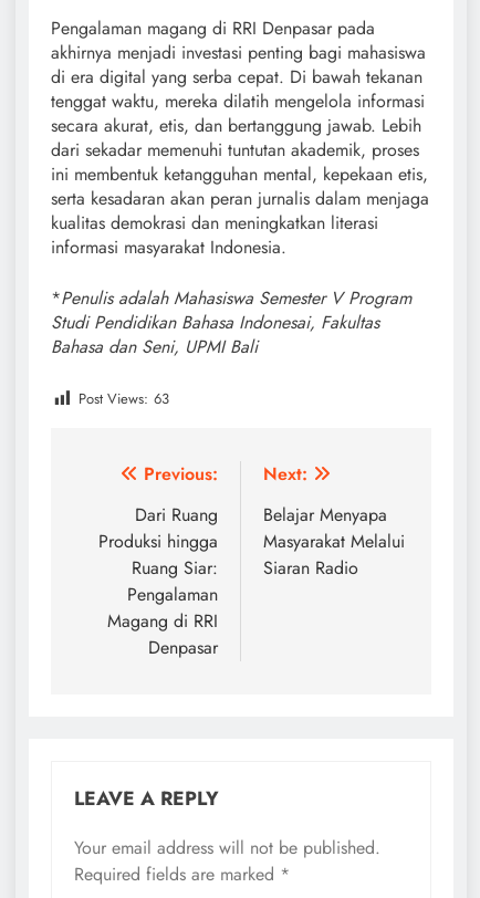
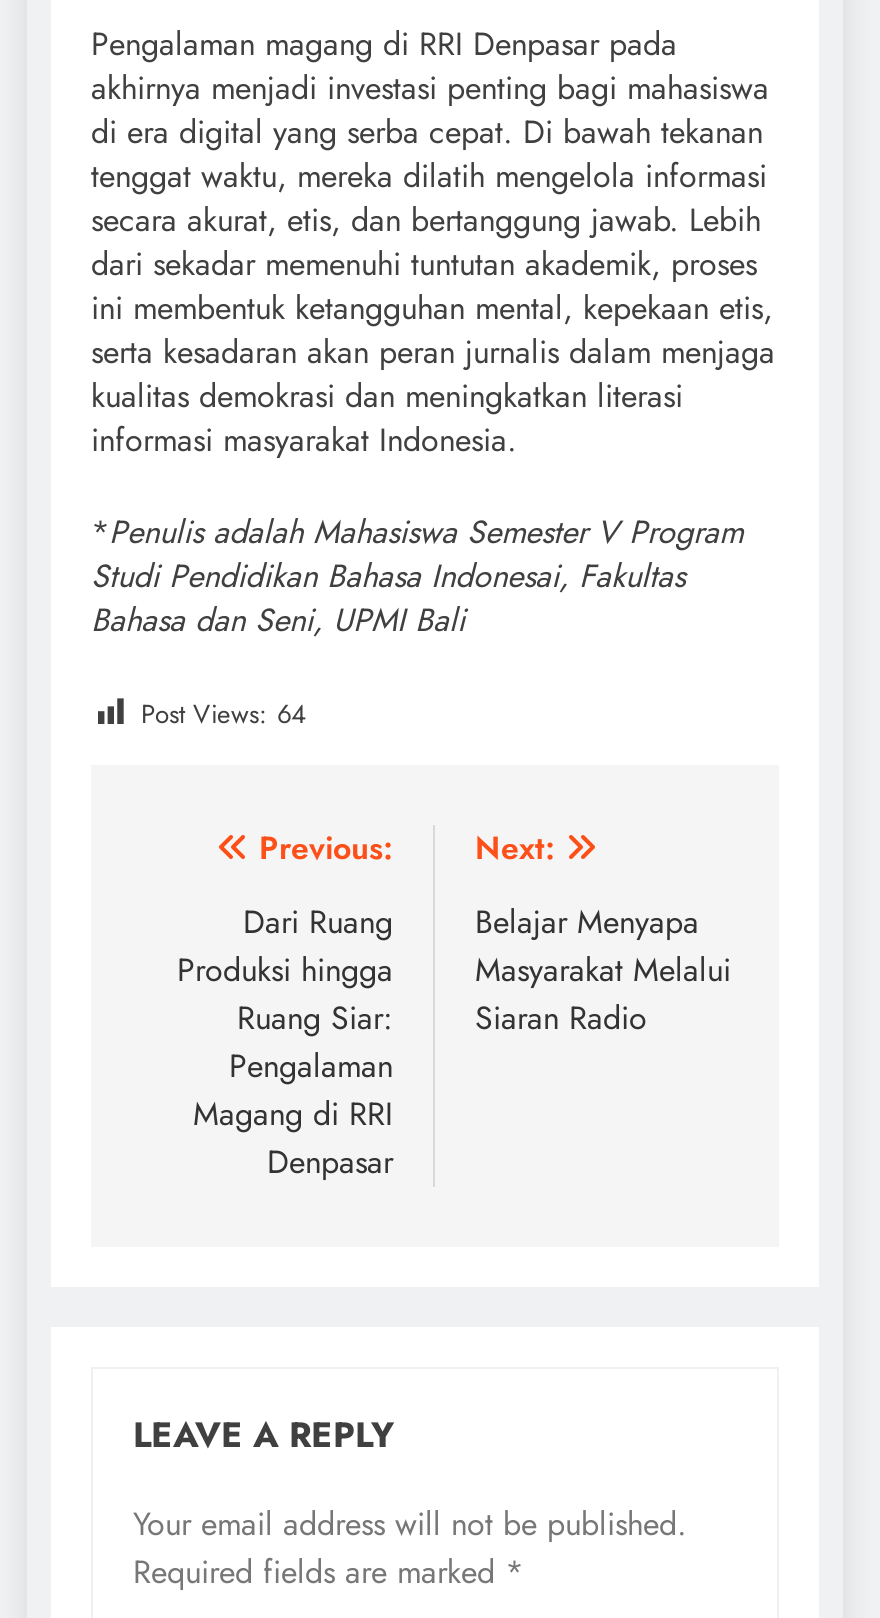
[79,389,169,410] Post Views: 63 -> [141,696,307,734] Post Views: 64

